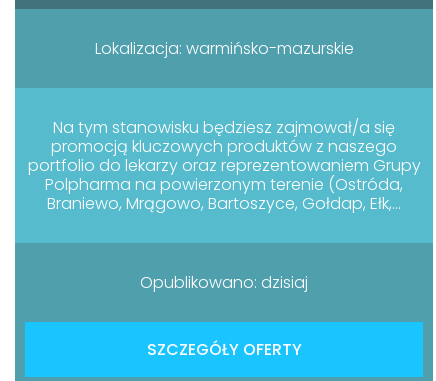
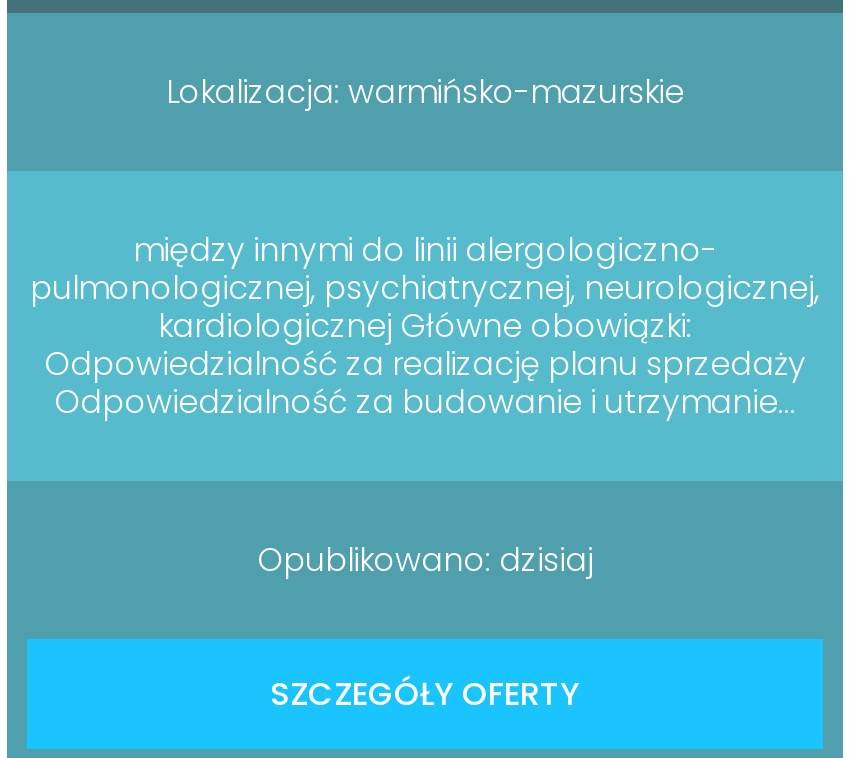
[27,116,420,215] Na tym stanowisku będziesz zajmował/a się | promocją kluczowych produktów z naszego | portfolio do lekarzy oraz reprezentowaniem Grupy | Polpharma na powierzonym terenie (Ostróda, | Braniewo, Mrągowo, Bartoszyce, Gołdap, Ełk,... -> [30,226,820,424] między innymi do linii alergologiczno- | pulmonologicznej, psychiatrycznej, neurologicznej, | kardiologicznej Główne obowiązki: | Odpowiedzialność za realizację planu sprzedaży | Odpowiedzialność za budowanie i utrzymanie...

